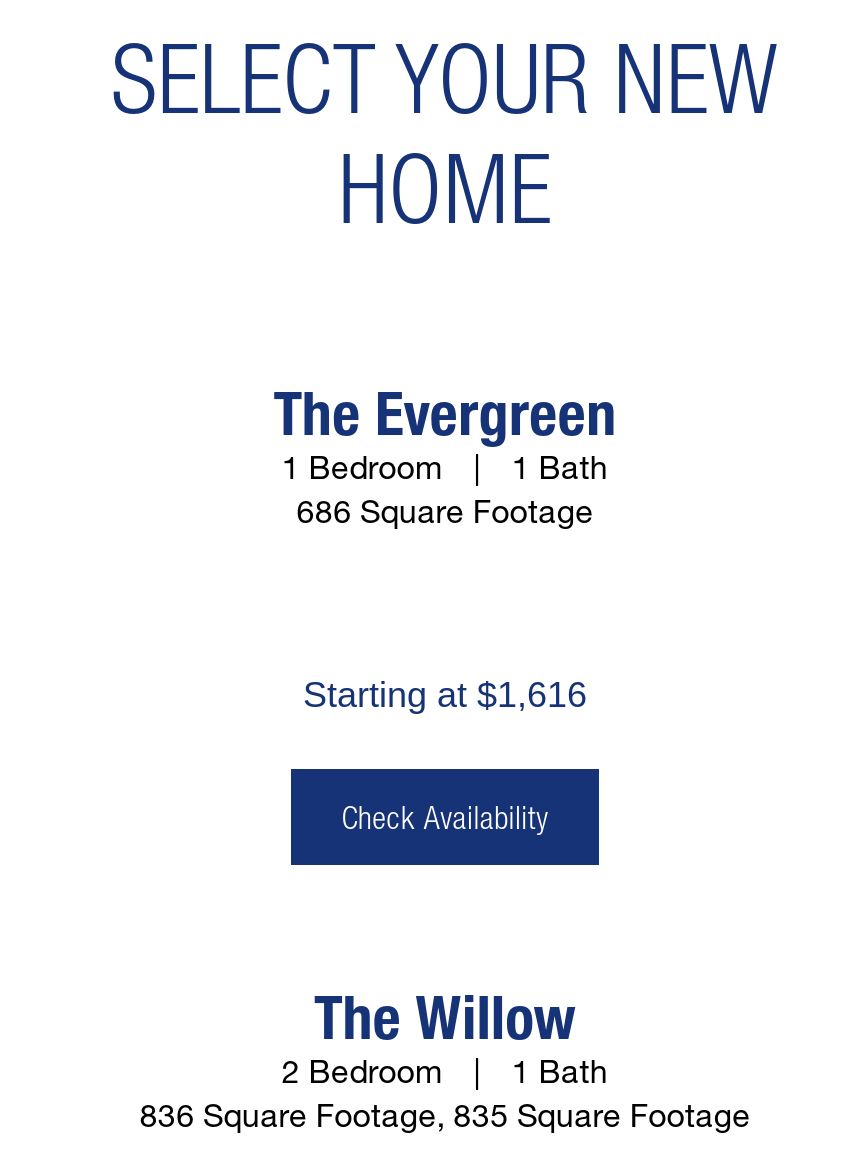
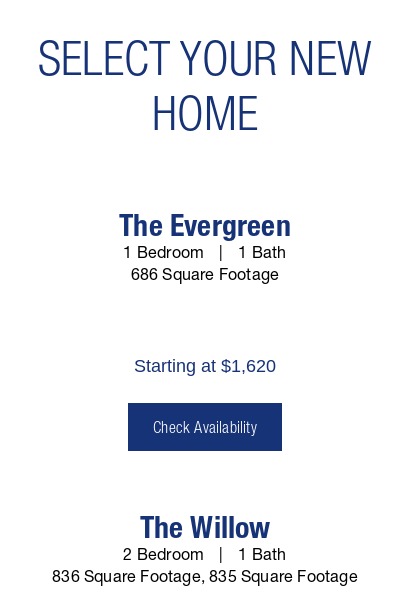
[303,675,587,715] Starting at $1,616 -> [134,356,276,376] Starting at $1,620

